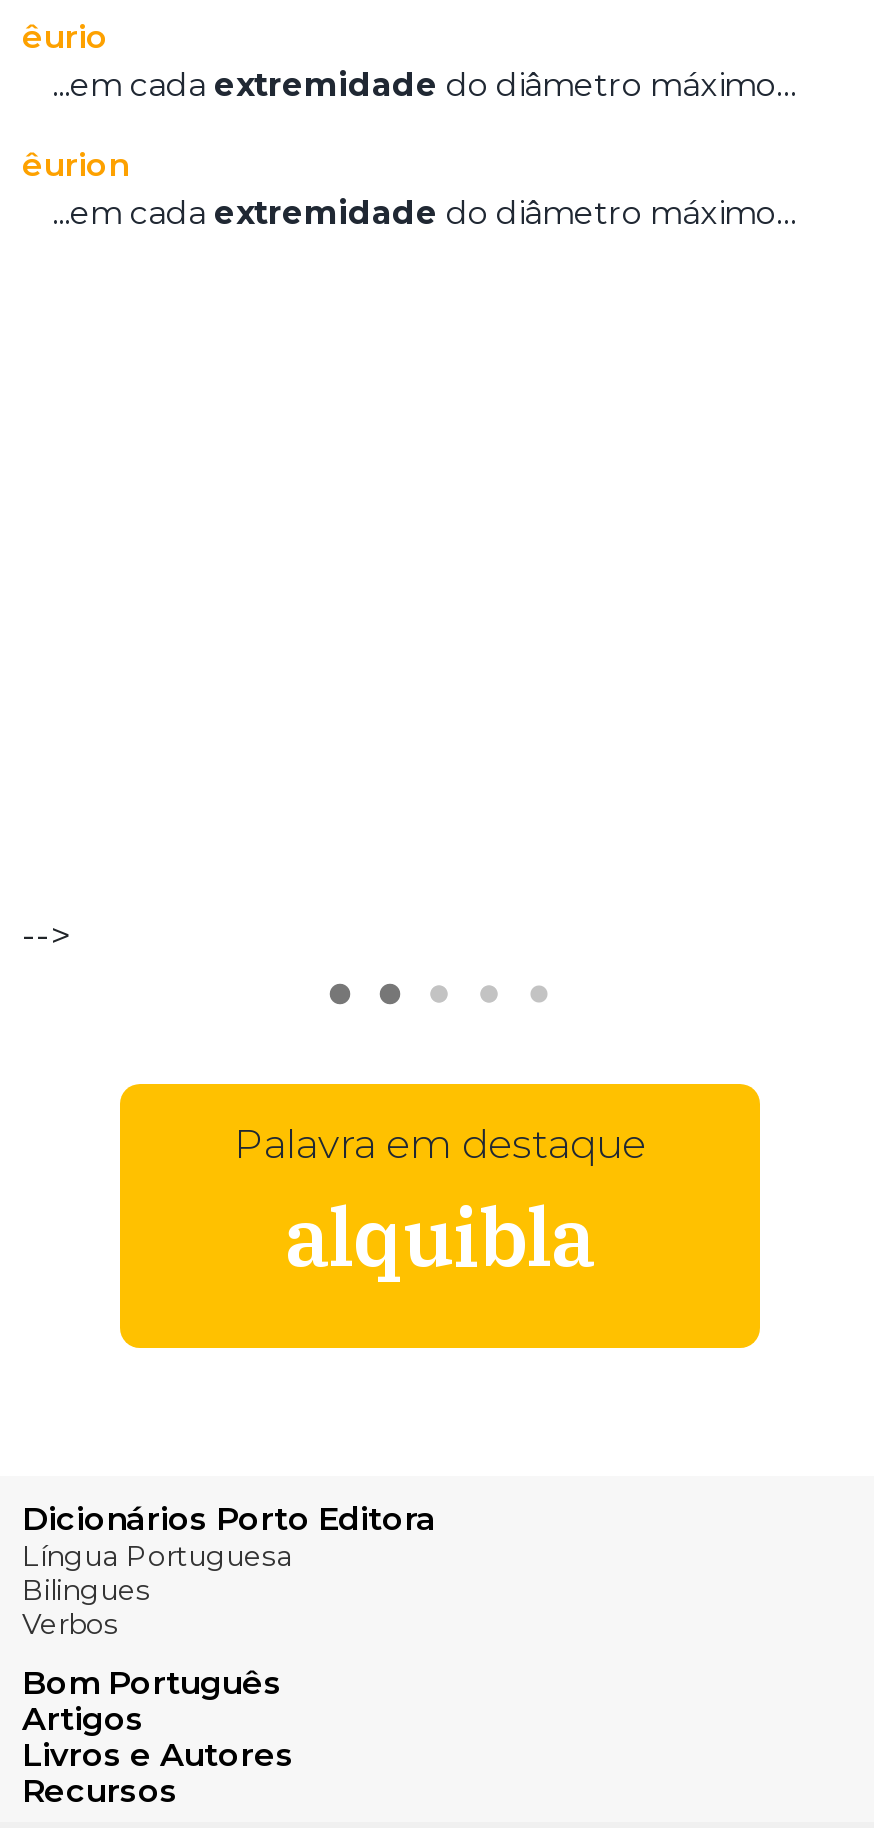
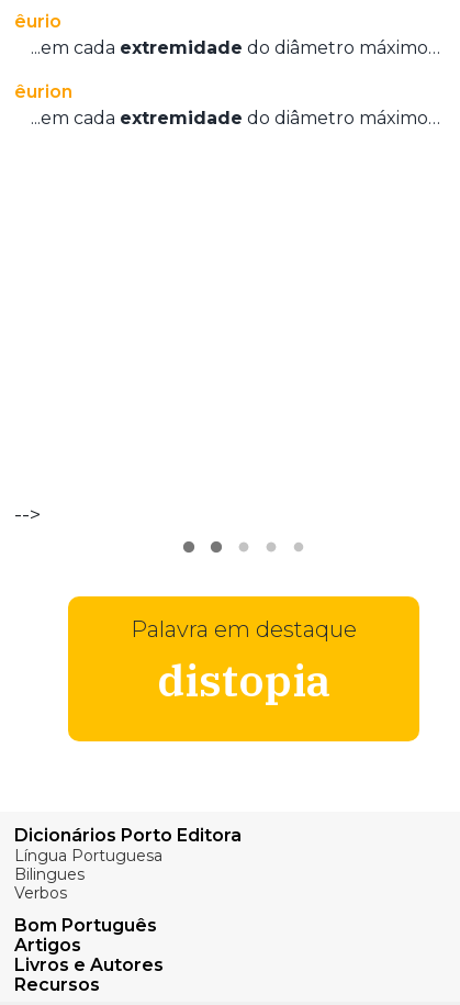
[285,1184,595,1288] alquibla -> [157,651,330,708] distopia

